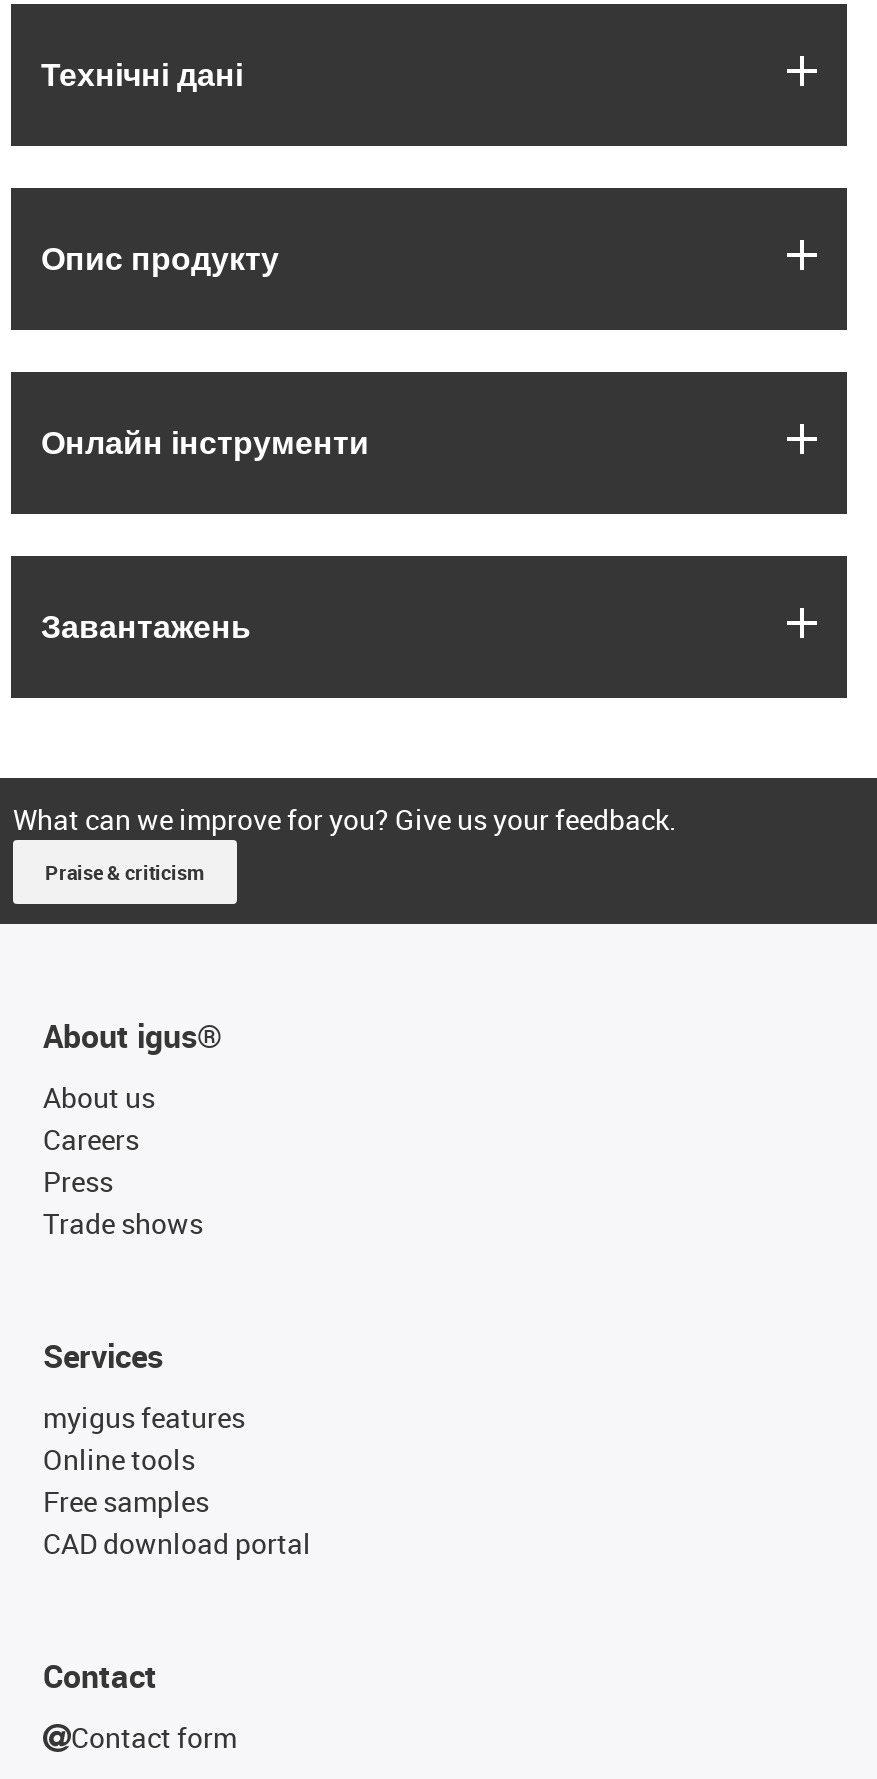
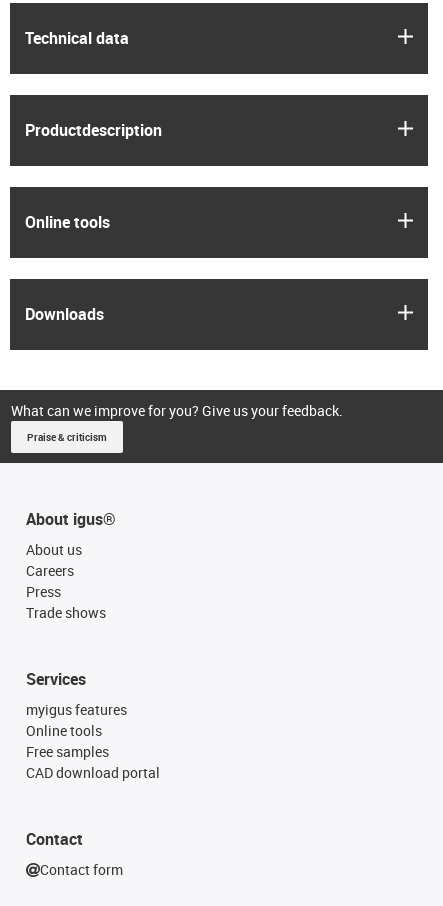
[41,52,243,96] Технічні дані -> [25,27,129,49] Technical data
[41,236,279,280] Опис продукту -> [25,119,162,141] Productdescription
[41,420,369,464] Онлайн інструменти -> [25,211,110,233] Online tools
[41,604,251,648] Завантажень -> [25,303,104,325] Downloads

